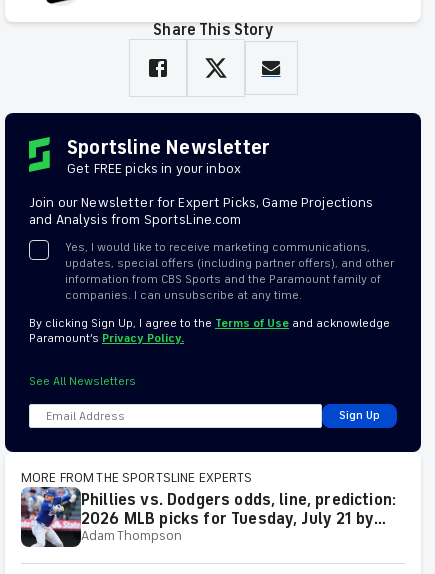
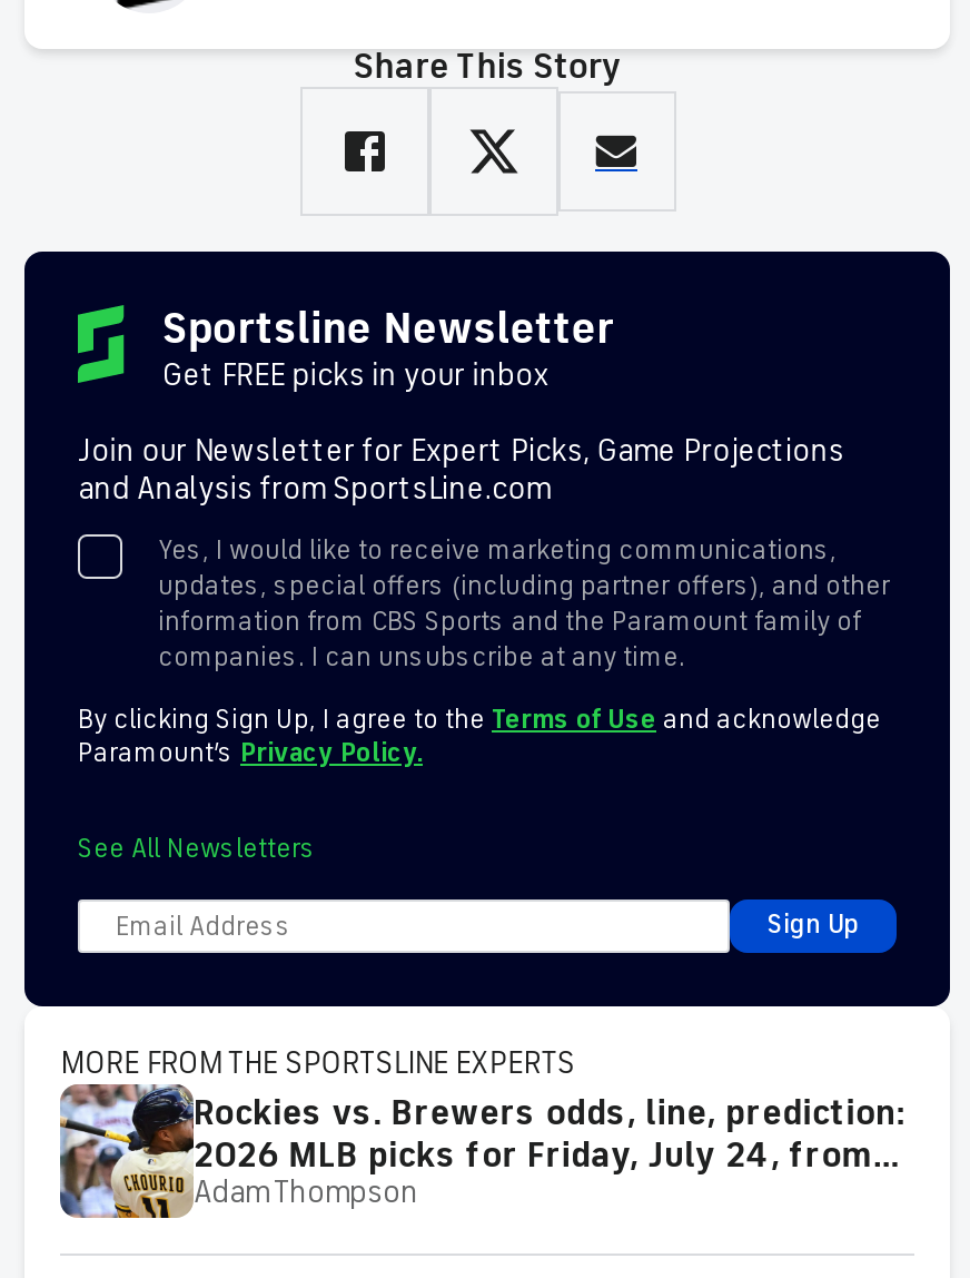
[21,489,396,548] [image] | Phillies vs. Dodgers odds, line, prediction: -> [58,1089,905,1220] [image] | Rockies vs. Brewers odds, line, prediction:
[81,509,374,529] 2026 MLB picks for Tuesday, July 21 by -> [194,1133,873,1178] 2026 MLB picks for Friday, July 24, from

